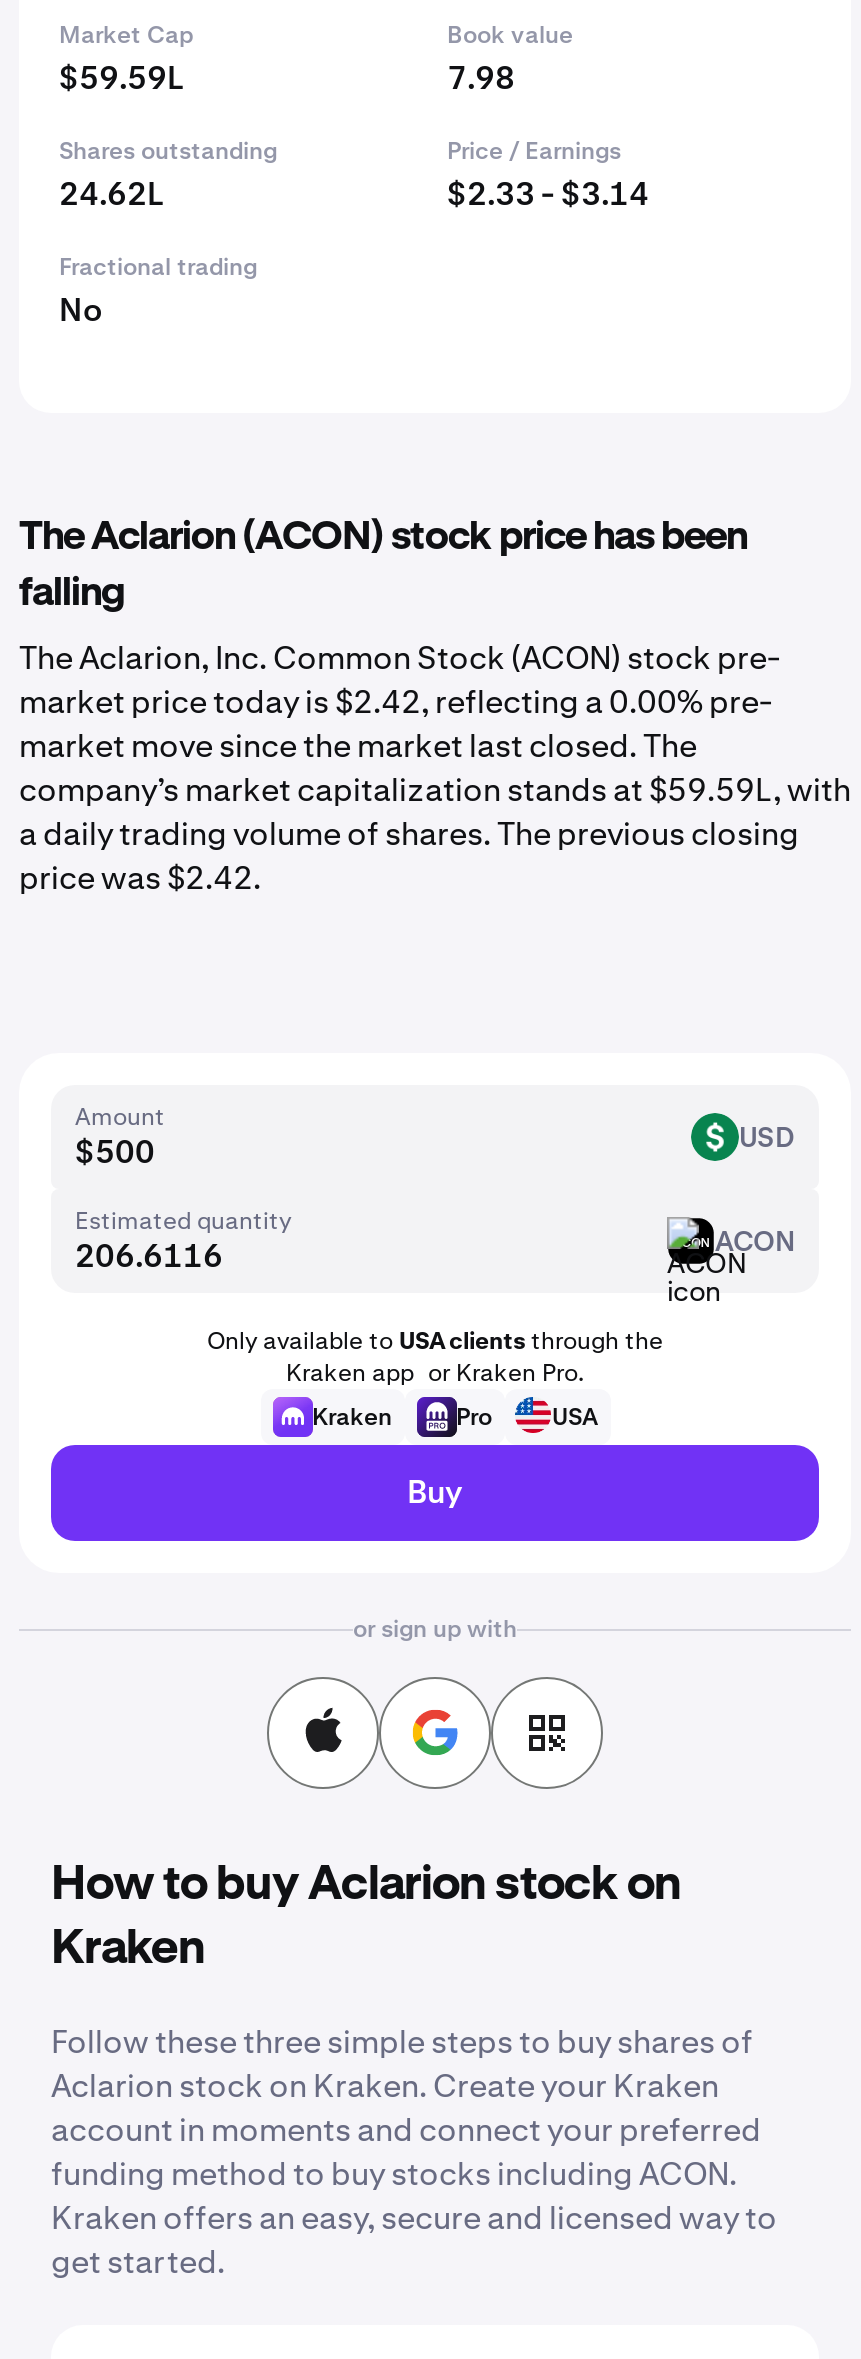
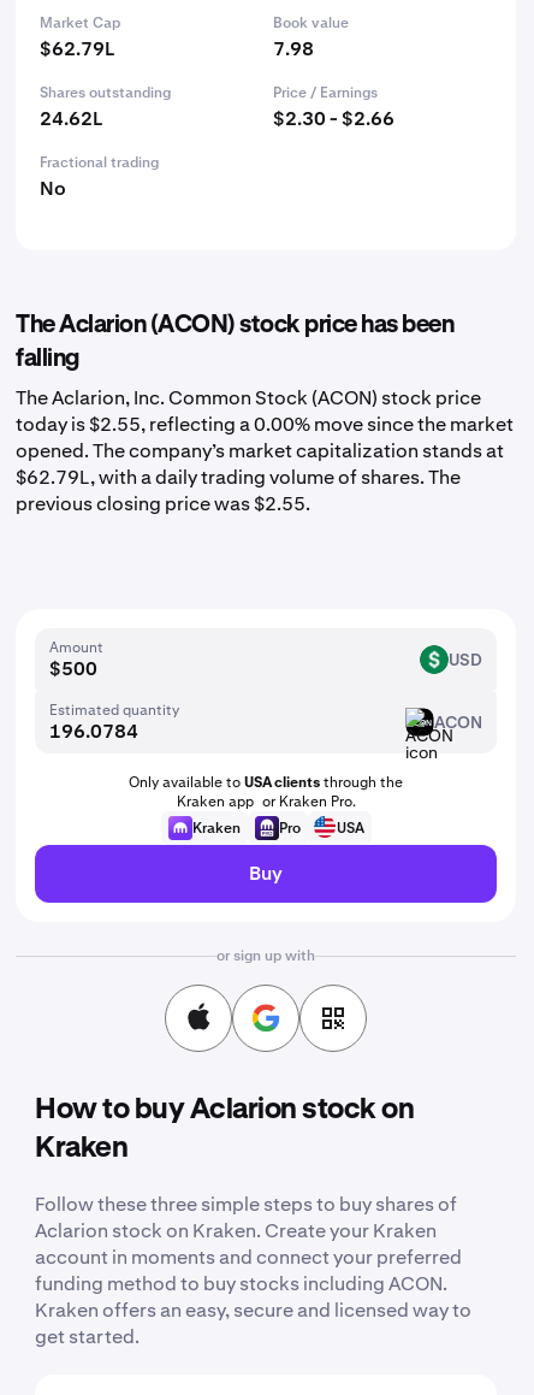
[59,57,183,99] $59.59L -> [40,36,114,61] $62.79L
[447,173,649,215] $2.33 - $3.14 -> [273,106,394,131] $2.30 - $2.66
[19,637,851,899] The Aclarion, Inc. Common Stock (ACON) stock pre- | market price today is $2.42, reflecting a 0.00% pre- | market move since the market last closed. The | company’s market capitalization stands at $59.59L, with | a daily trading volume of shares. The previous closing | price was $2.42. -> [16,385,514,516] The Aclarion, Inc. Common Stock (ACON) stock price | today is $2.55, reflecting a 0.00% move since the market | opened. The company’s market capitalization stands at | $62.79L, with a daily trading volume of shares. The | previous closing price was $2.55.

